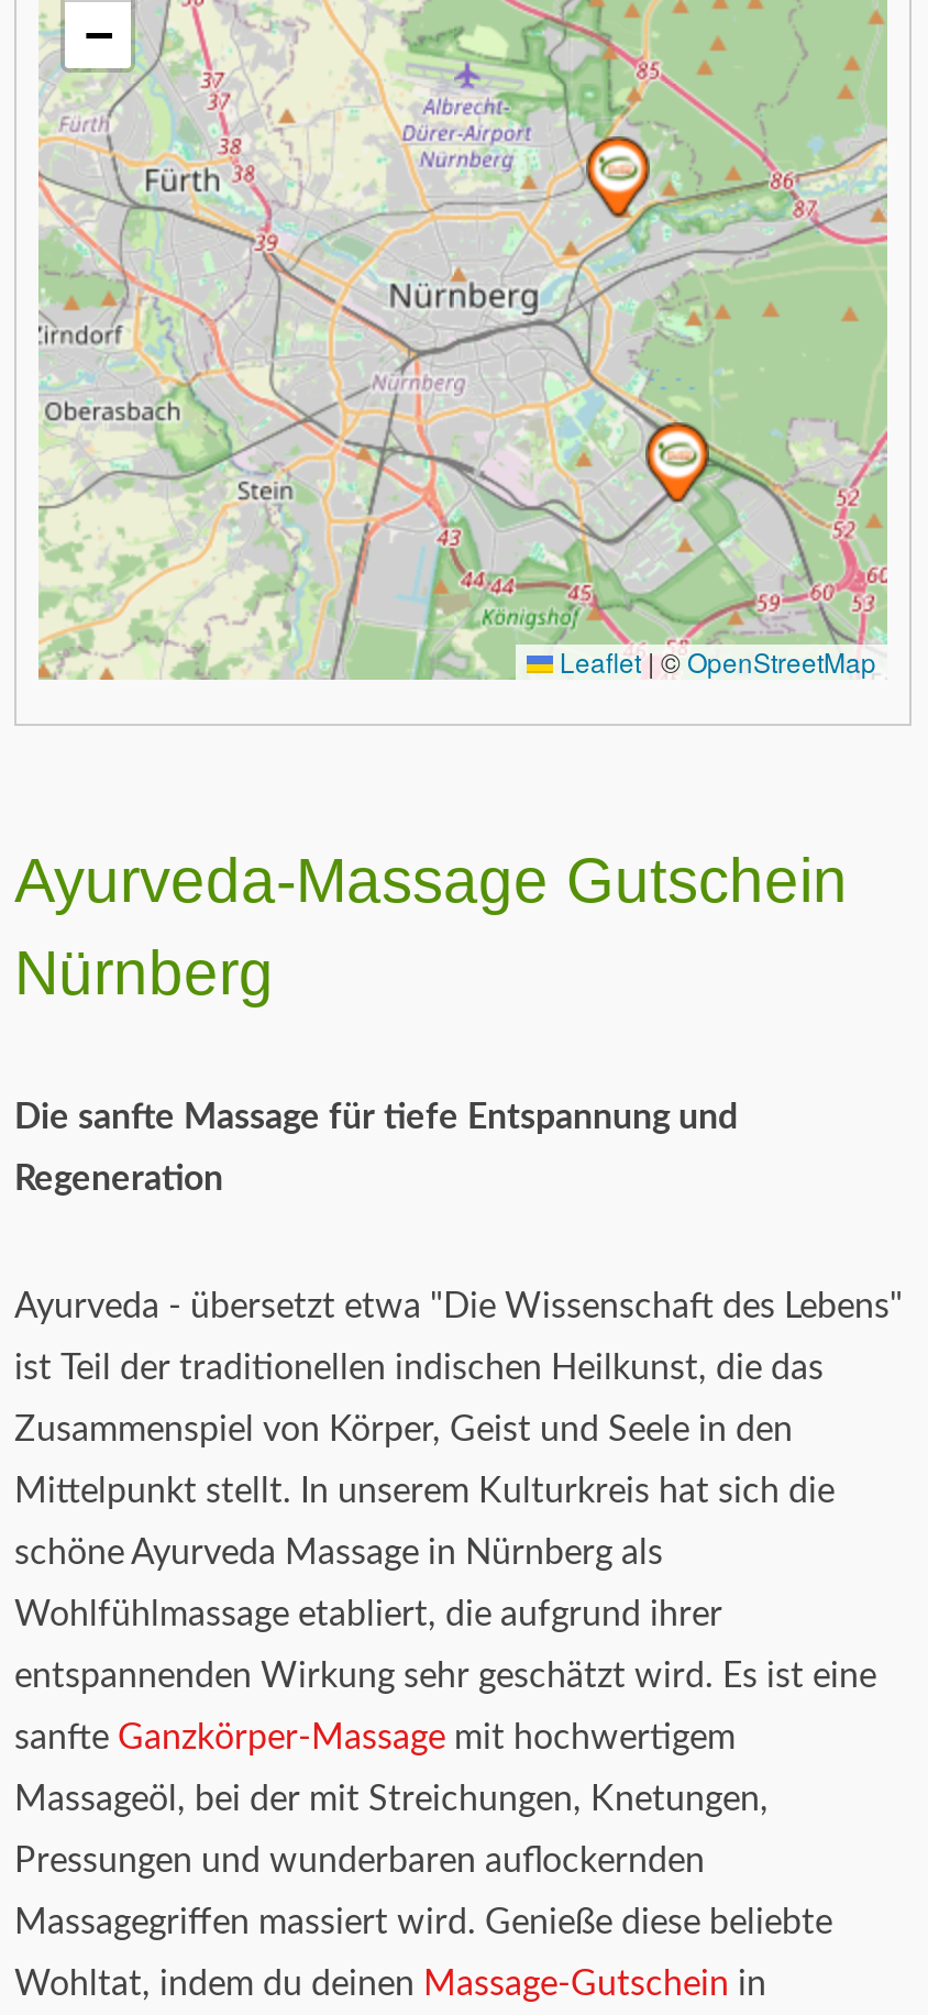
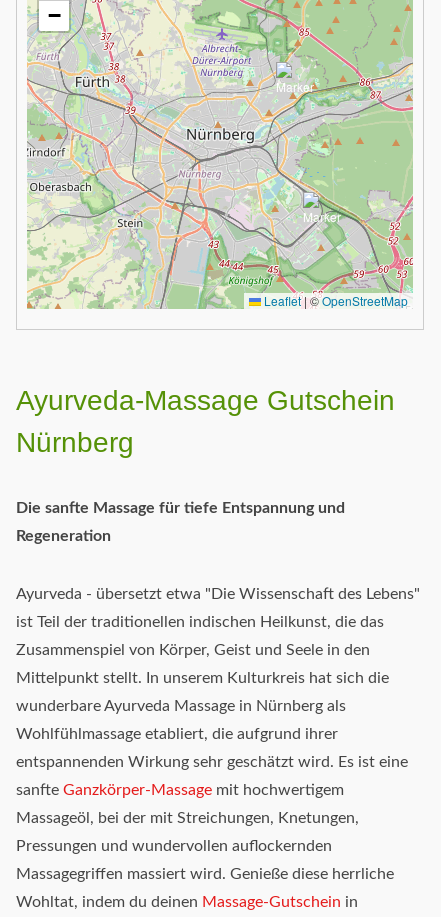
[584,134,667,218] [image] -> [276,62,314,100] [image]
[643,420,725,504] [image] -> [303,192,341,230] [image]
[14,1536,663,1571] schöne Ayurveda Massage in Nürnberg als -> [16,698,346,714] wunderbare Ayurveda Massage in Nürnberg als
[14,1844,705,1879] Pressungen und wunderbaren auflockernden -> [16,838,332,854] Pressungen und wundervollen auflockernden
[14,1905,832,1941] Massagegriffen massiert wird. Genieße diese beliebte -> [16,866,394,882] Massagegriffen massiert wird. Genieße diese herrliche

